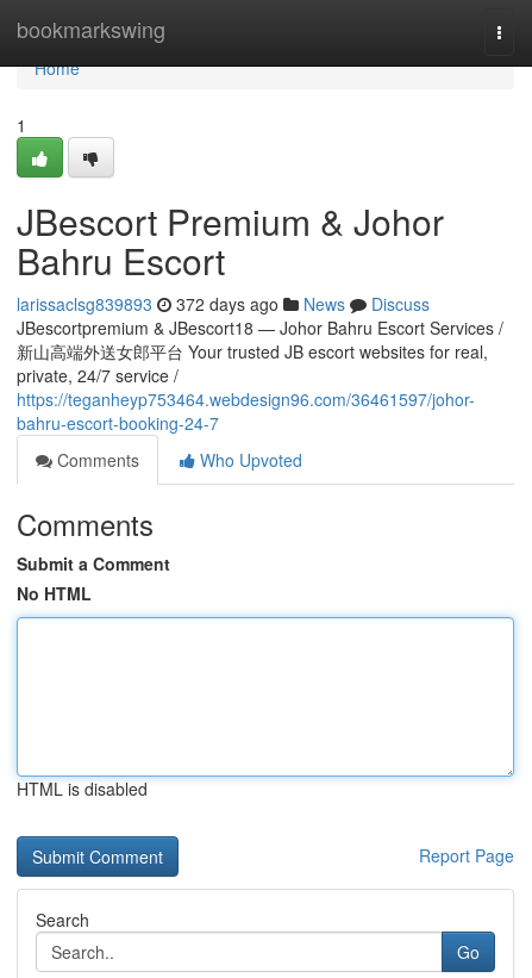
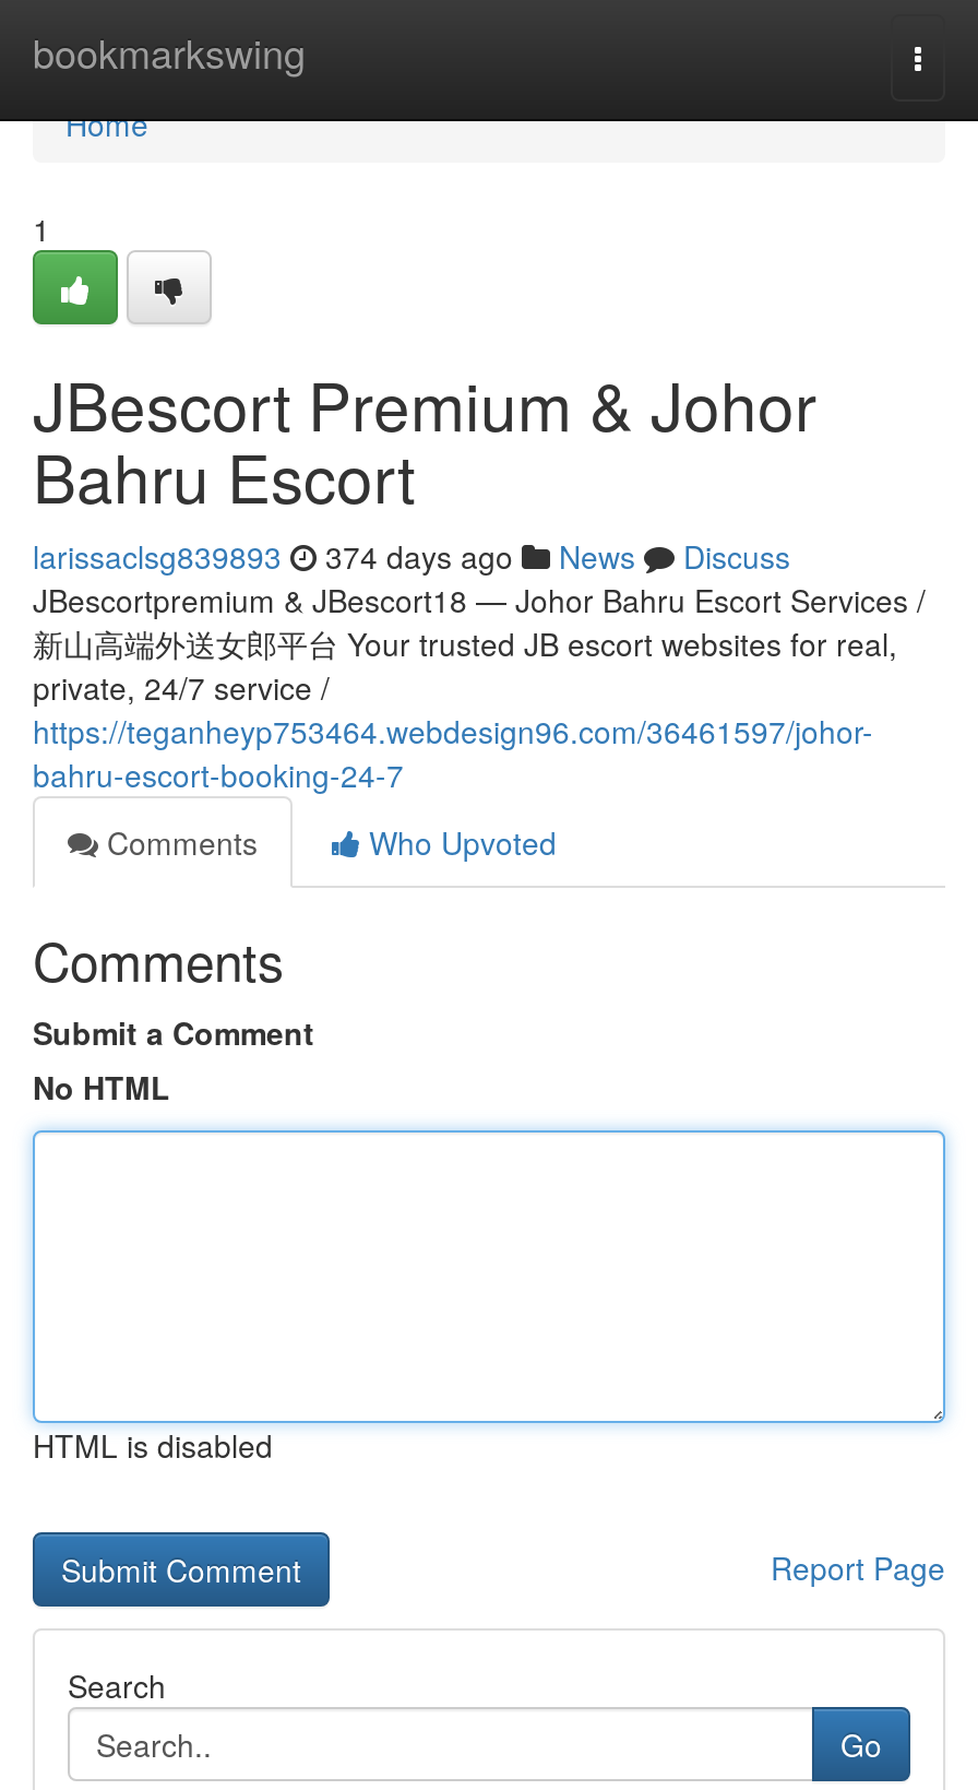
[17,292,430,316] larissaclsg839893 372 days ago News Discuss -> [33,534,790,578] larissaclsg839893 374 days ago News Discuss

